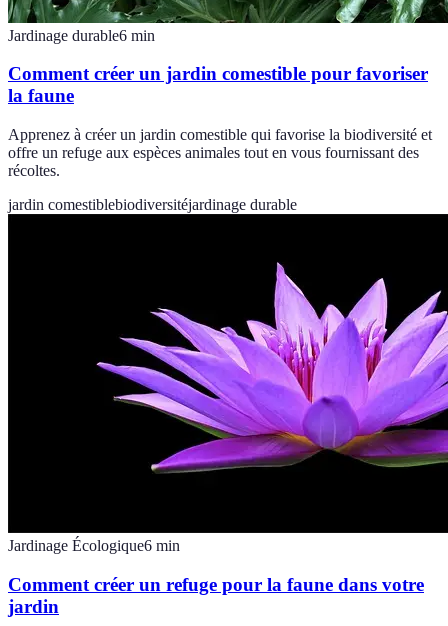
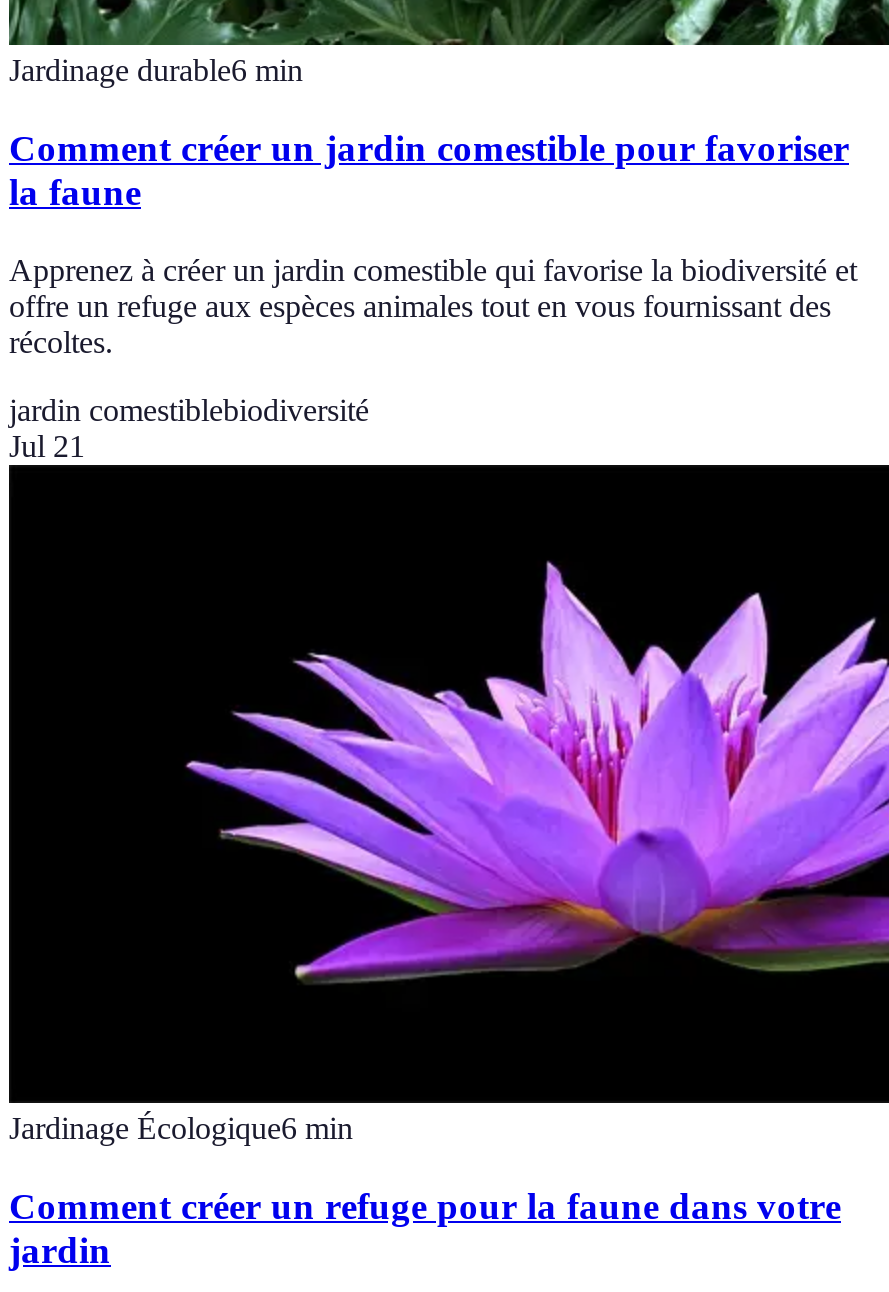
[8,196,297,213] jardin comestiblebiodiversitéjardinage durable -> [9,392,369,462] jardin comestiblebiodiversité | Jul 21

